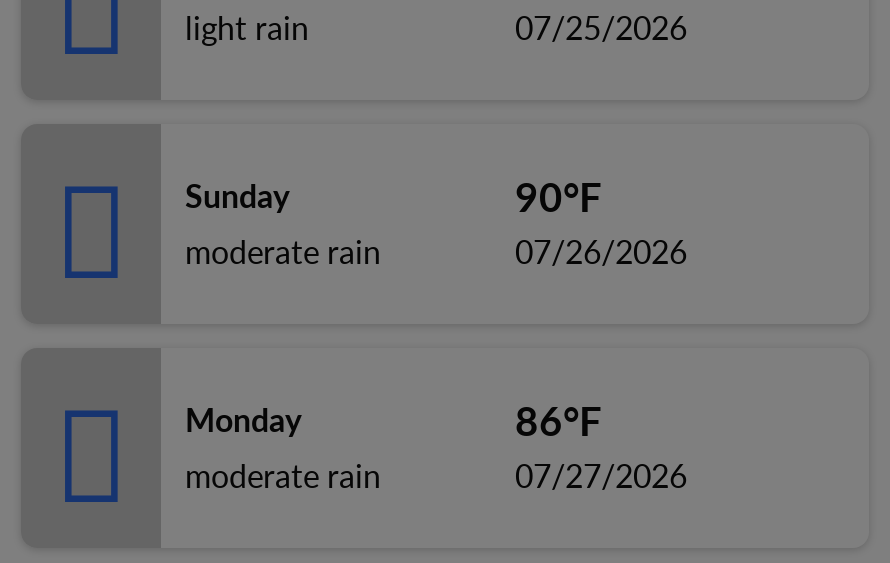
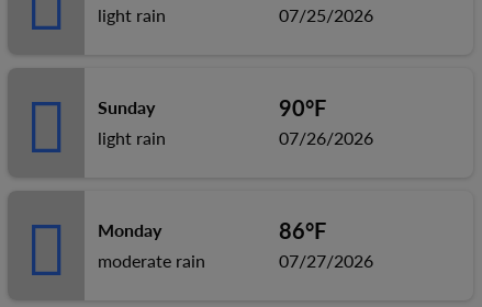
[185,232,381,270] moderate rain -> [98,127,166,148] light rain

